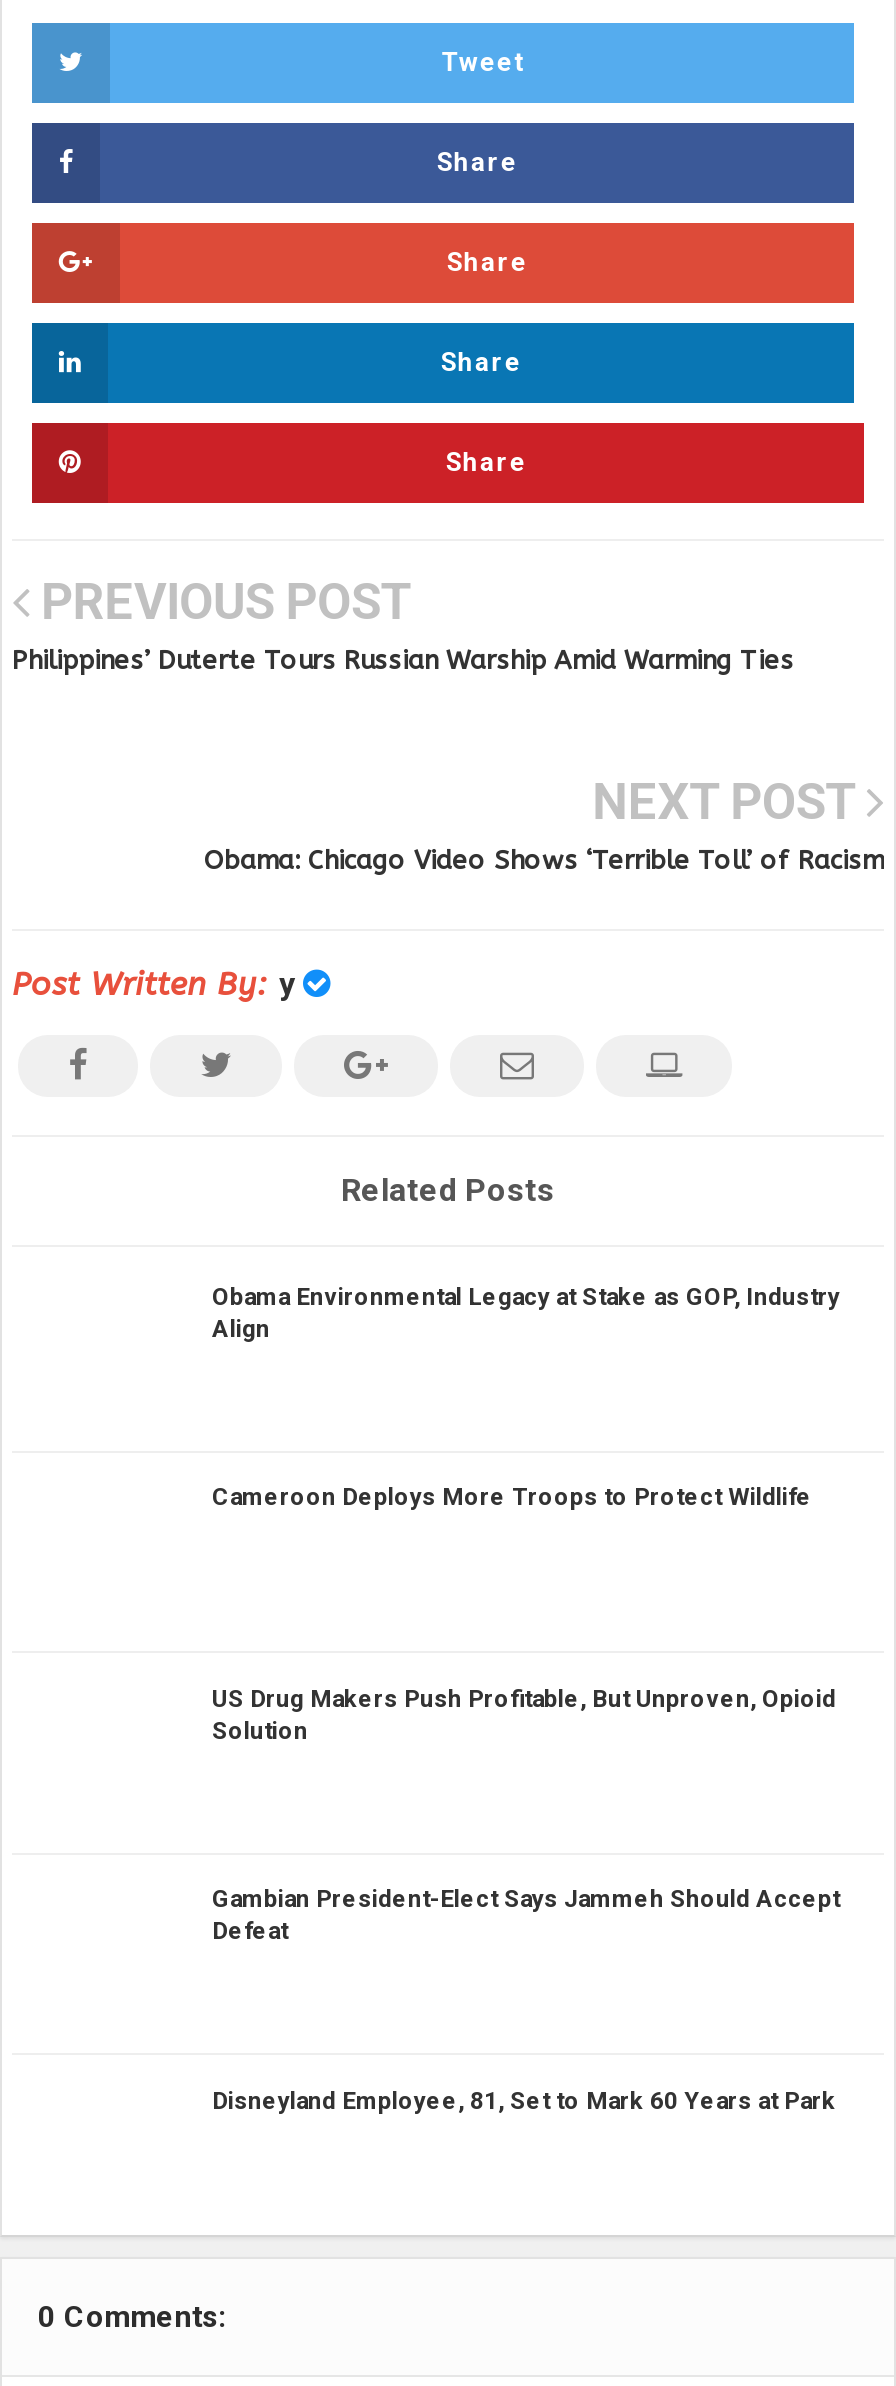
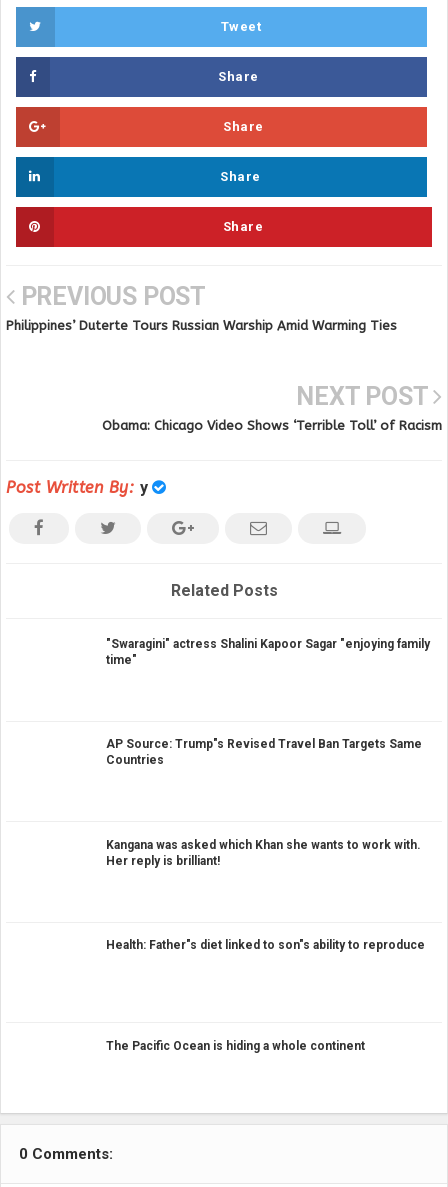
[212,1282,840,1342] Obama Environmental Legacy at Stake as GOP, Industry | Align -> [106,636,430,666] "Swaragini" actress Shalini Kapoor Sagar "enjoying family | time"
[212,1483,812,1511] Cameroon Deploys More Troops to Protect Wildlife -> [106,737,422,767] AP Source: Trump"s Revised Travel Ban Targets Same | Countries
[212,1684,836,1744] US Drug Makers Push Profitable, But Unproven, Opioid | Solution -> [106,837,421,867] Kangana was asked which Khan she wants to work with. | Her reply is brilliant!
[212,1885,840,1945] Gambian President-Elect Says Jammeh Should Accept | Defeat -> [106,938,425,952] Health: Father"s diet linked to son"s ability to reproduce
[212,2086,836,2114] Disneyland Employee, 81, Set to Mark 60 Years at Park -> [106,1038,365,1052] The Pacific Ocean is hiding a whole continent

